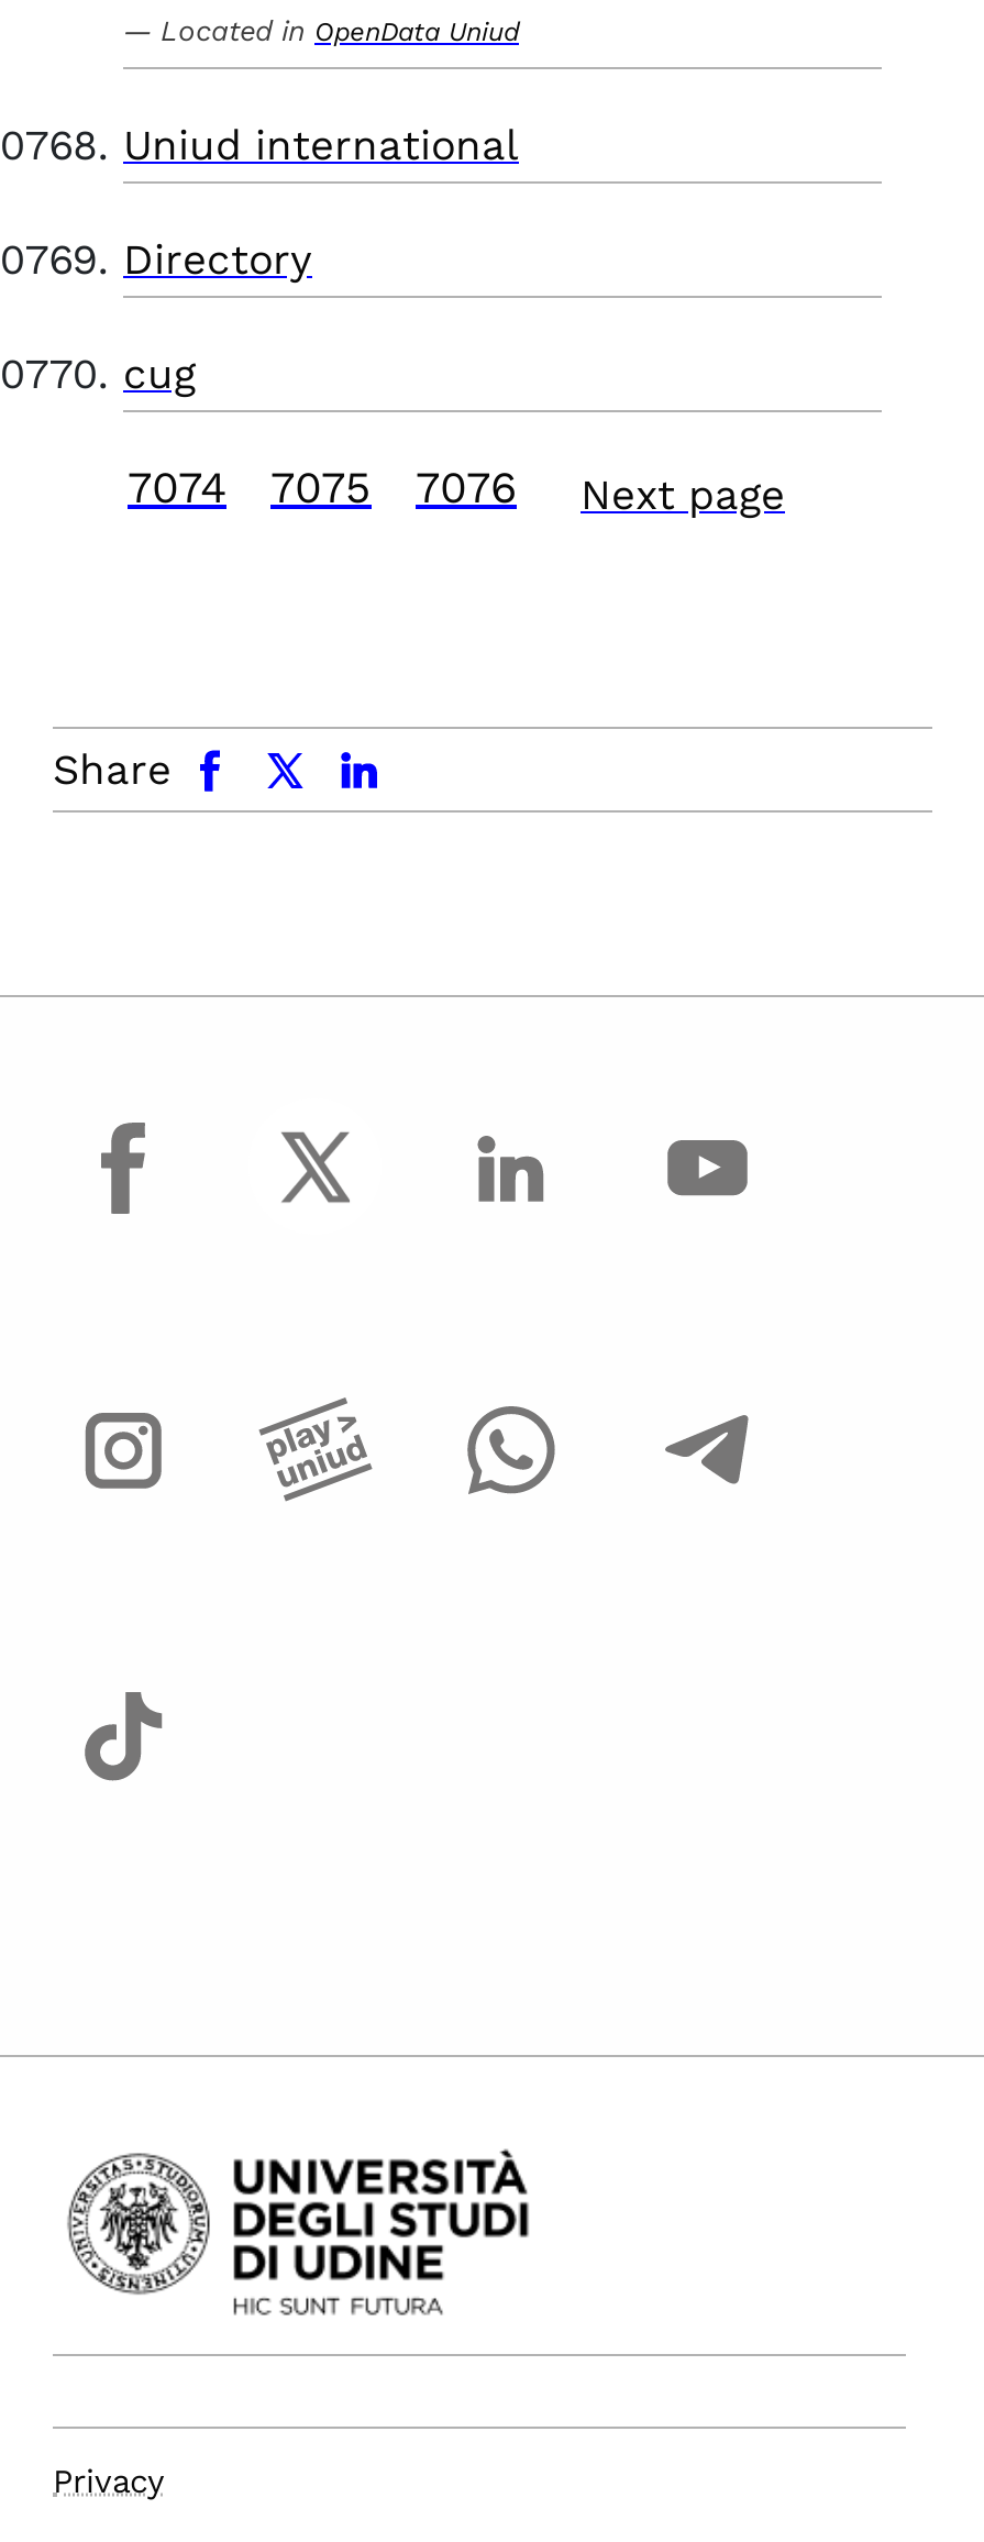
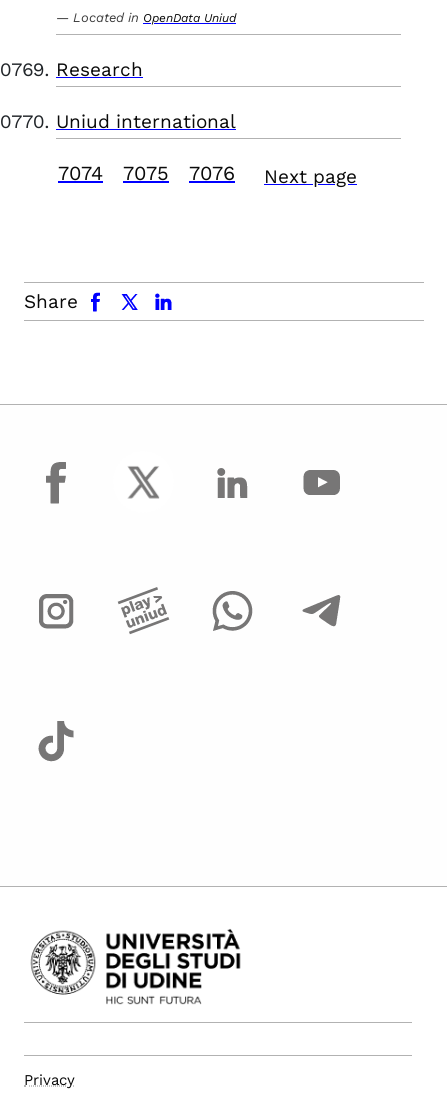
none -> [56,58,143,81] Research
moved [123,120,519,170] -> [56,110,236,133]: Uniud international
[123,234,312,399] Directory | cug -> none

